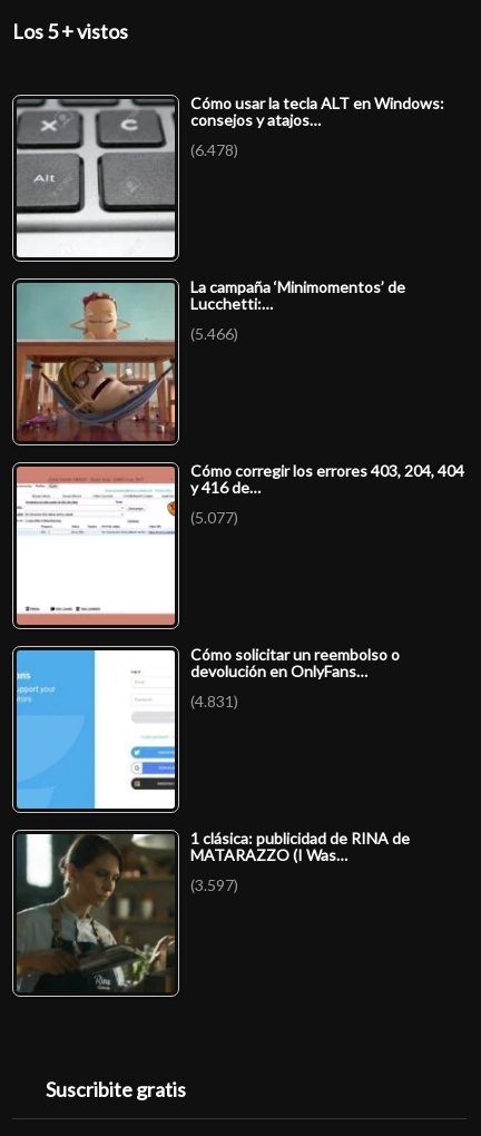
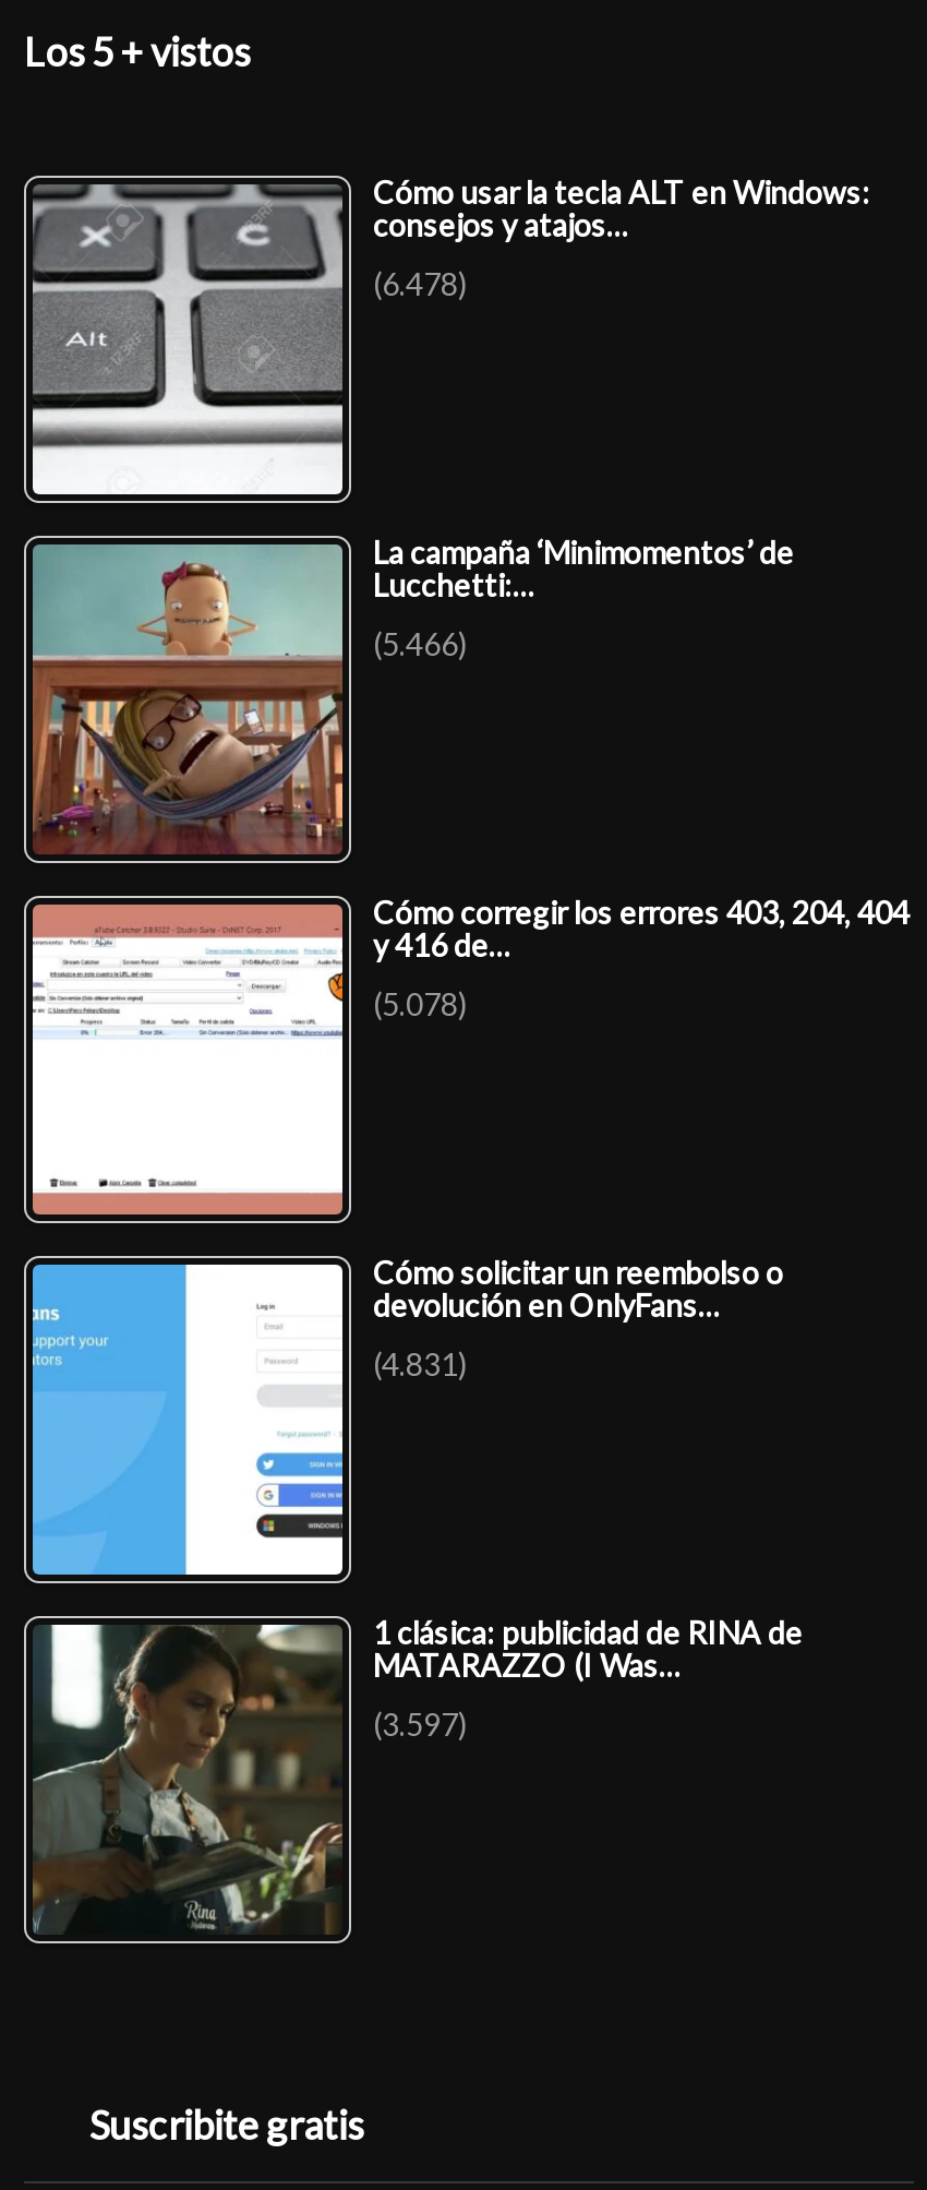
[190,508,238,527] (5.077) -> [373,986,467,1024] (5.078)

